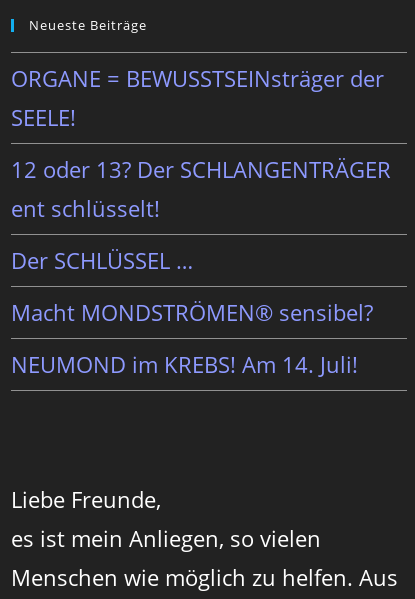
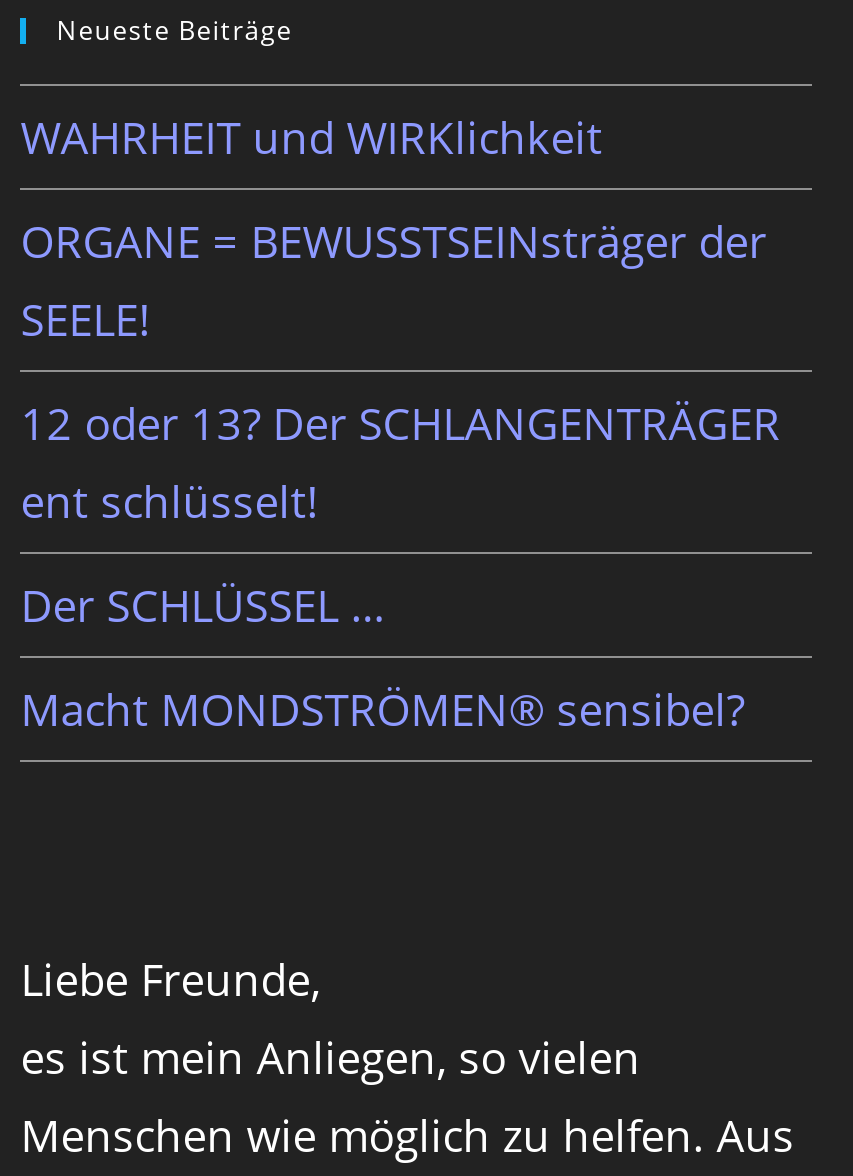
none -> [20,106,602,166] WAHRHEIT und WIRKlichkeit
moved [11,63,391,327] -> [20,210,780,738]: ORGANE = BEWUSSTSEINsträger der | SEELE! | 12 oder 13? Der SCHLANGENTRÄGER | ent schlüsselt! | Der SCHLÜSSEL … | Macht MONDSTRÖMEN® sensibel?
[11,349,358,379] NEUMOND im KREBS! Am 14. Juli! -> none

